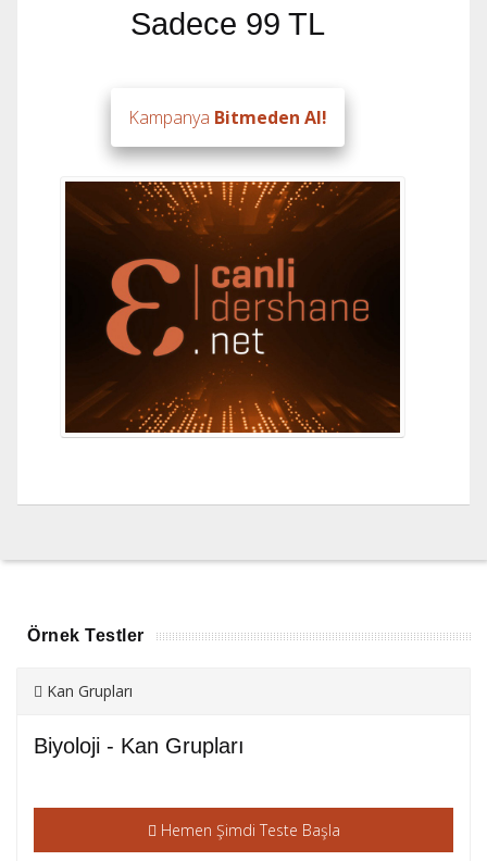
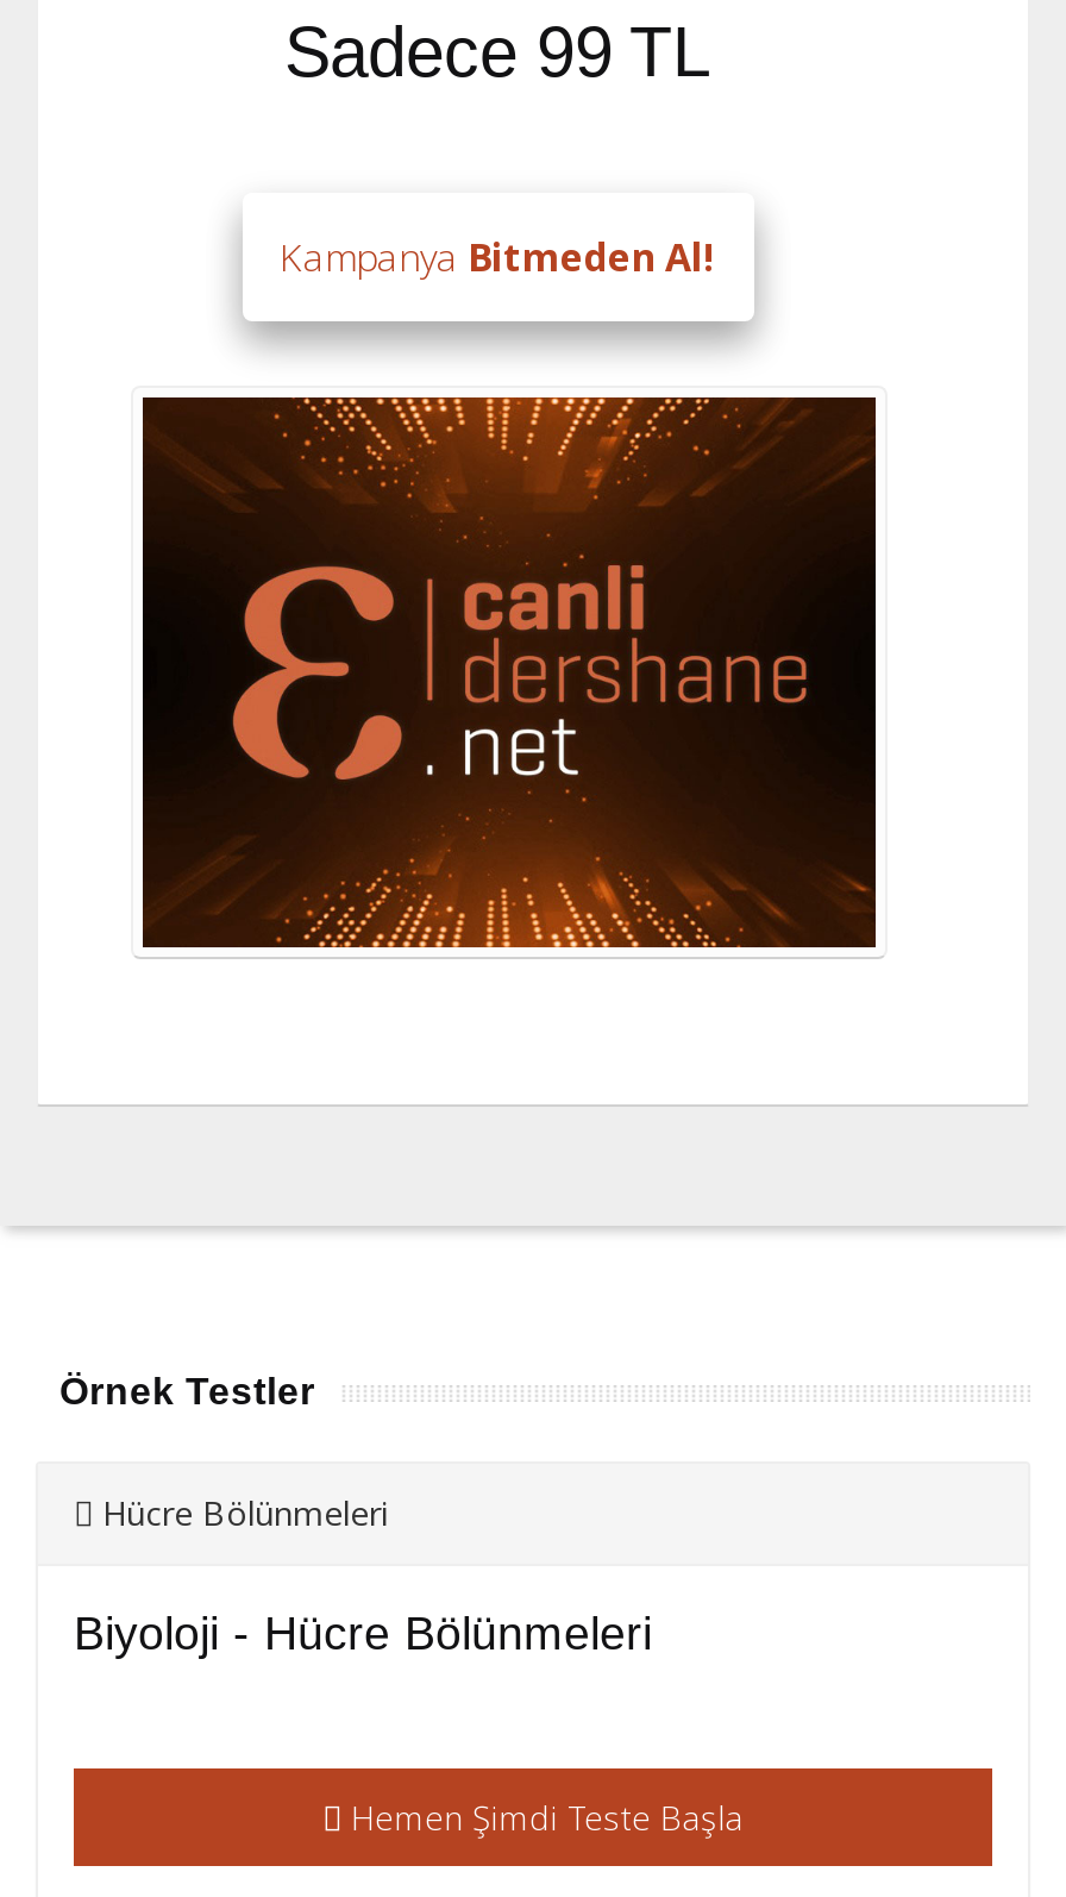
[42,681,133,701] Kan Grupları -> [93,1490,388,1535] Hücre Bölünmeleri
[34,734,245,758] Biyoloji - Kan Grupları -> [74,1607,652,1659] Biyoloji - Hücre Bölünmeleri

